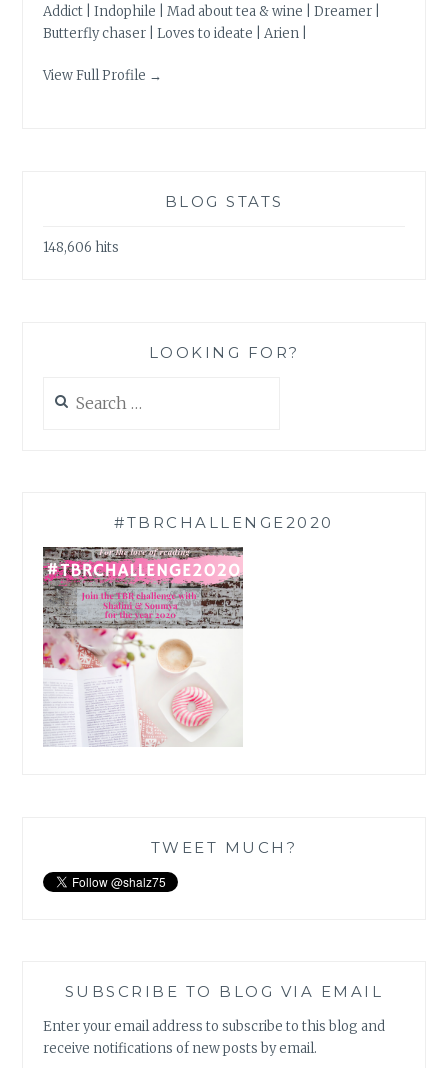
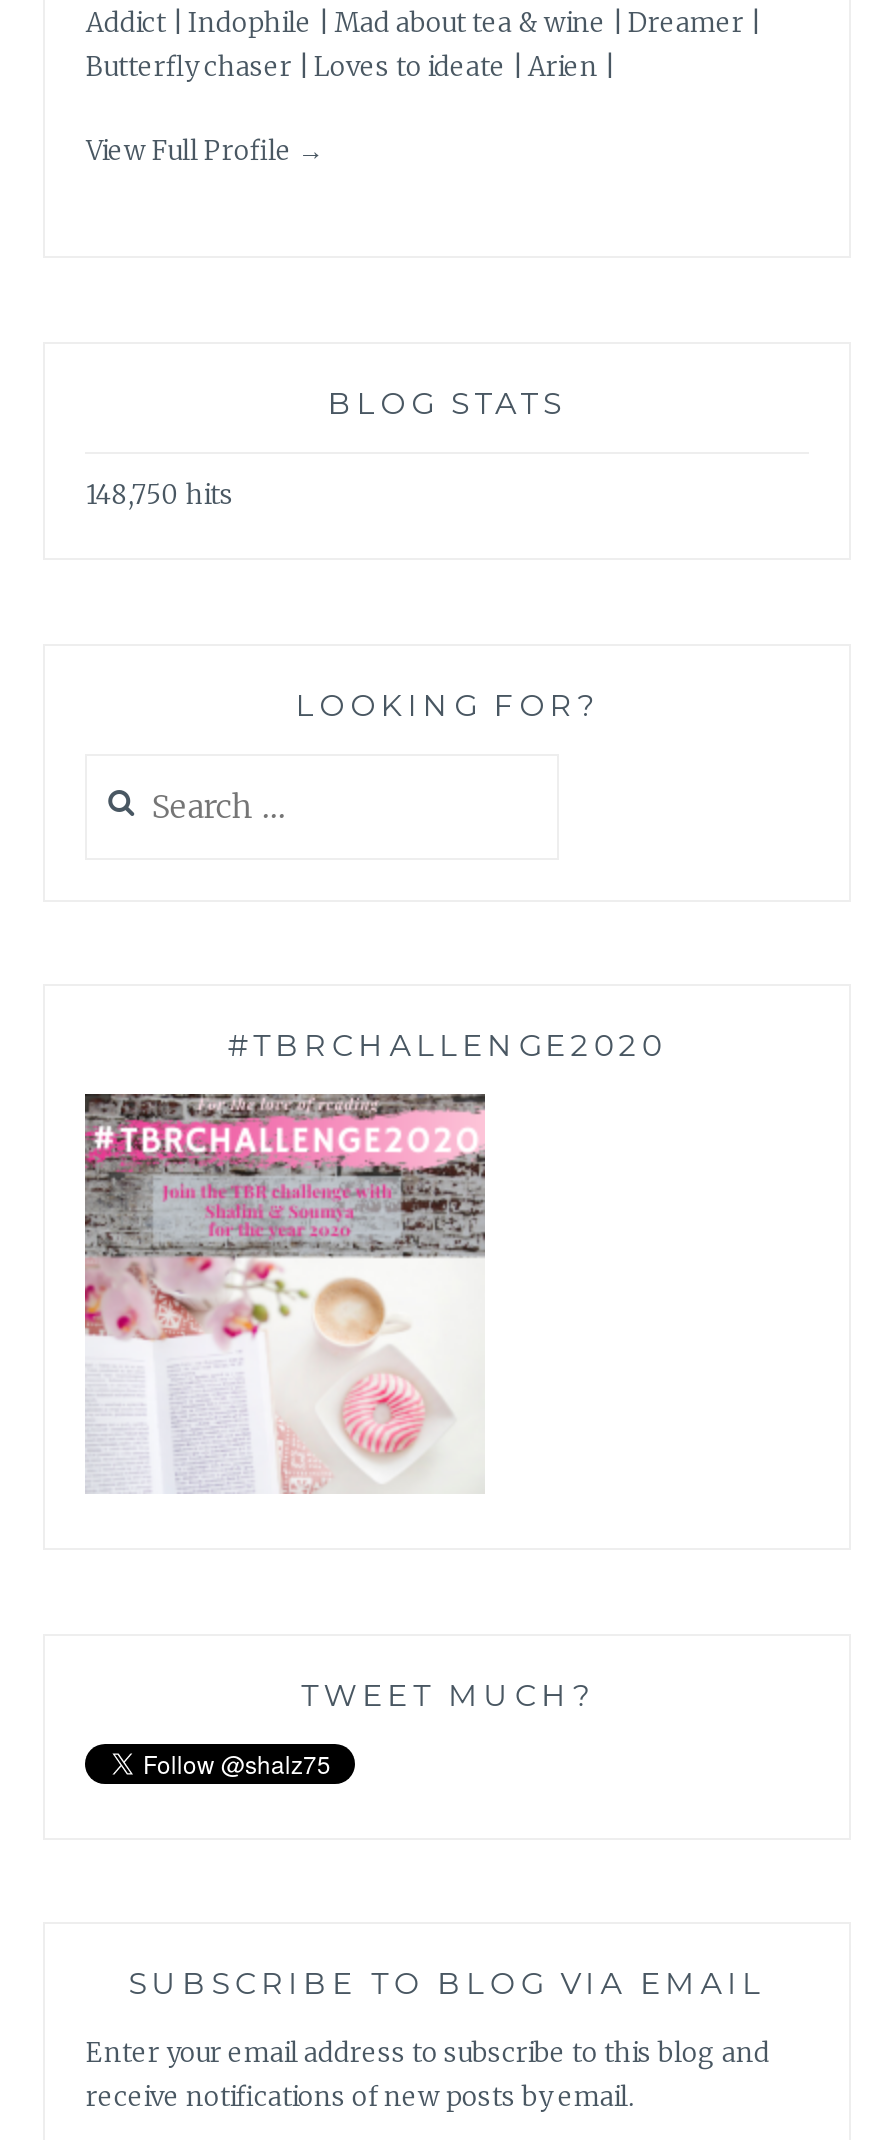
[43,239,119,256] 148,606 hits -> [86,479,234,513] 148,750 hits

